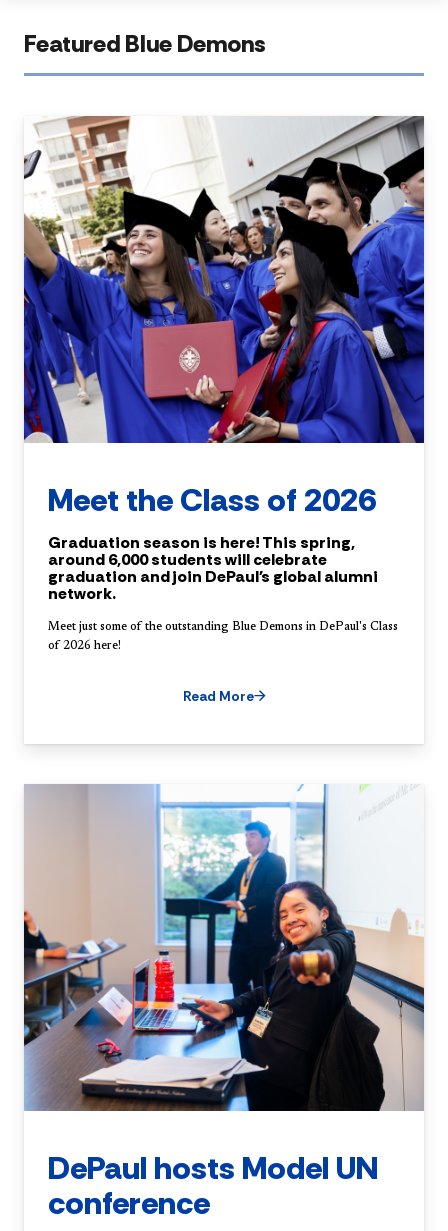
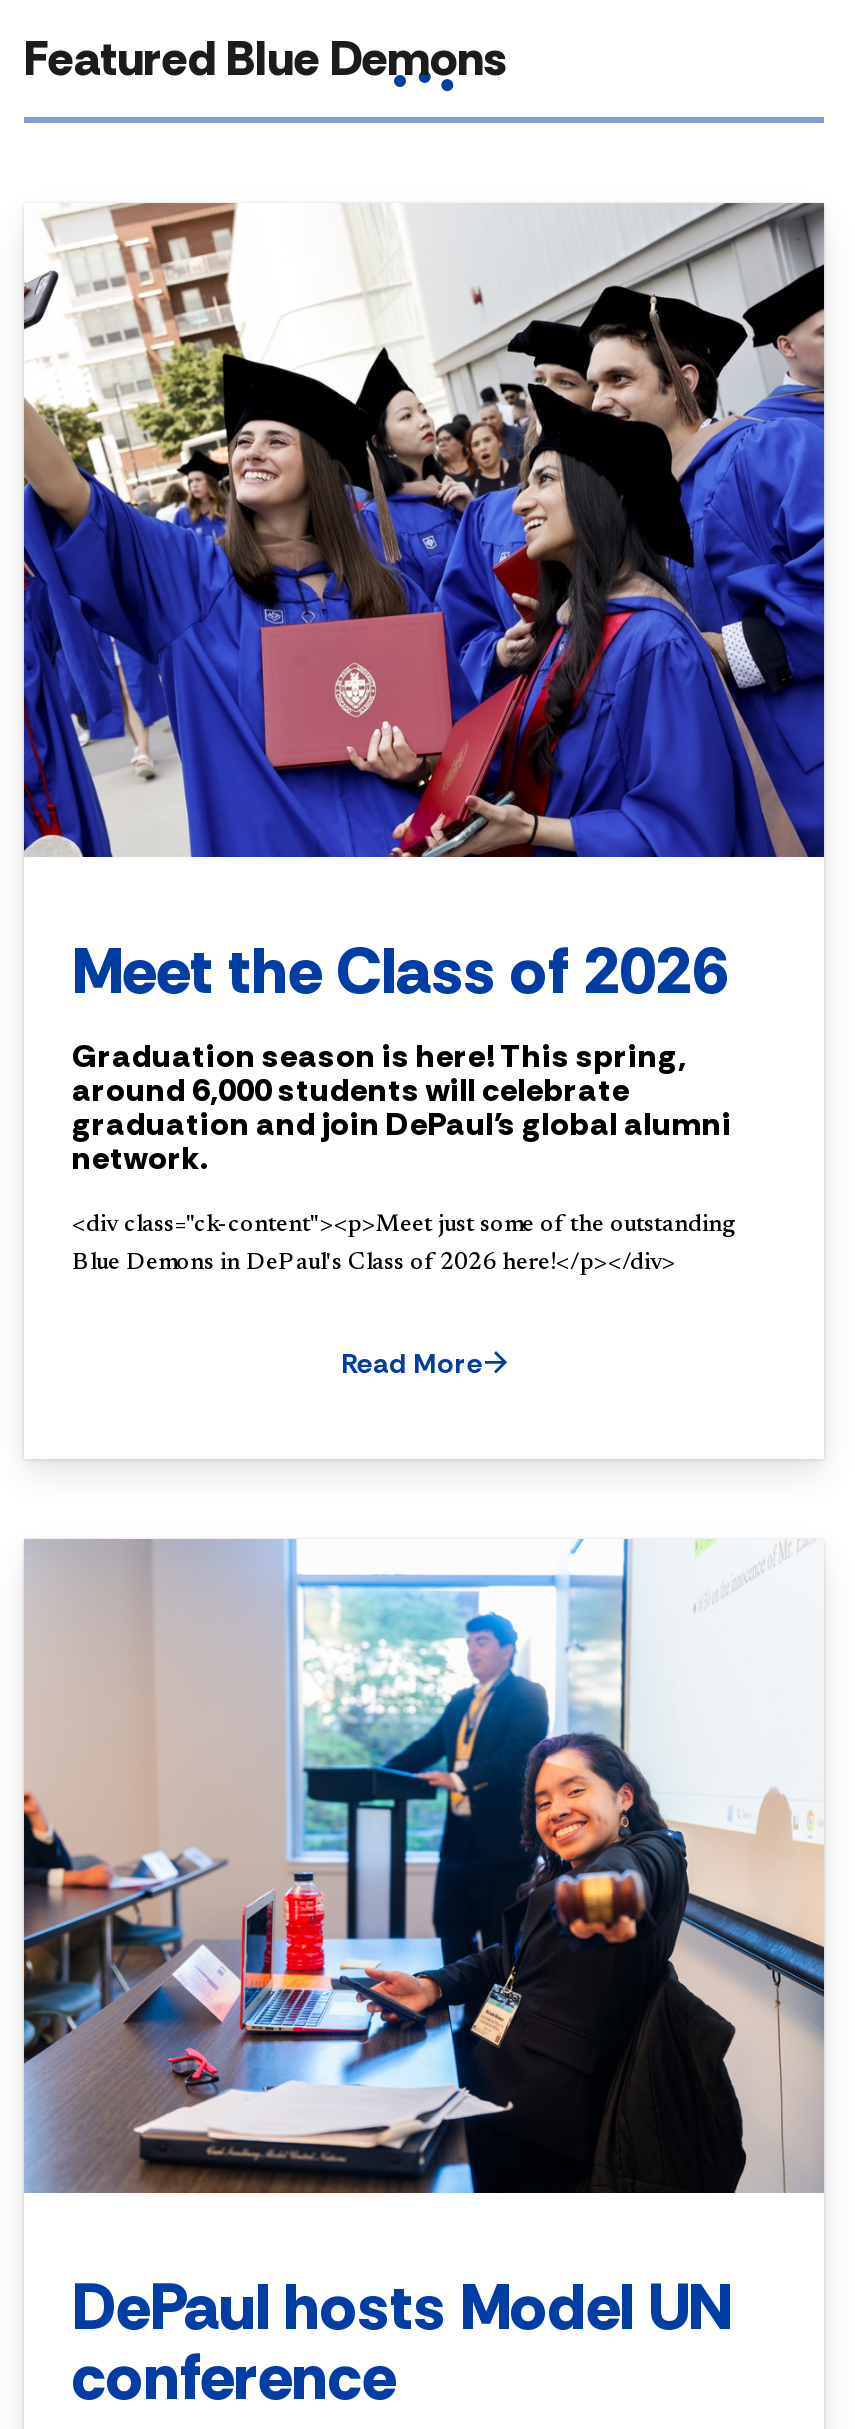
[48,621,398,633] Meet just some of the outstanding Blue Demons in DePaul's Class -> [72,1212,738,1236] <div class="ck-content"><p>Meet just some of the outstanding
[48,640,121,652] of 2026 here! -> [72,1250,676,1274] Blue Demons in DePaul's Class of 2026 here!</p></div>

